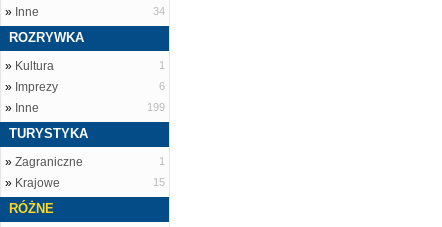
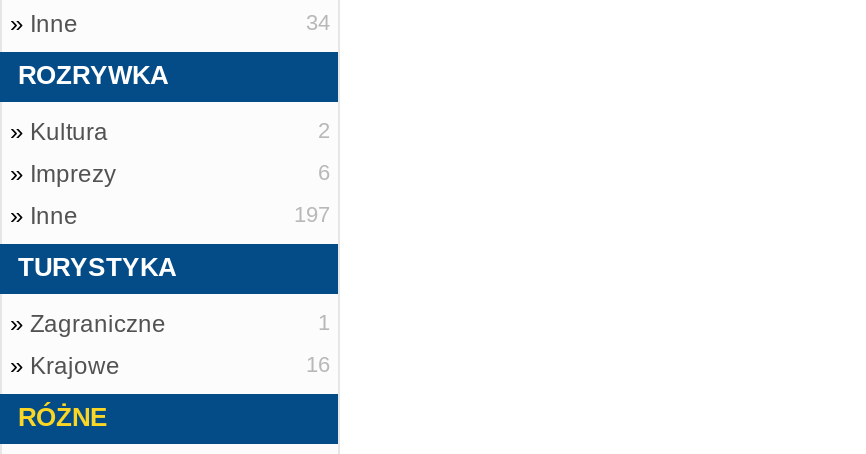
[159,59,165,71] 1 -> [318,118,330,142] 2
[147,101,165,113] 199 -> [294,202,330,226] 197
[153,176,165,188] 15 -> [306,352,330,376] 16

